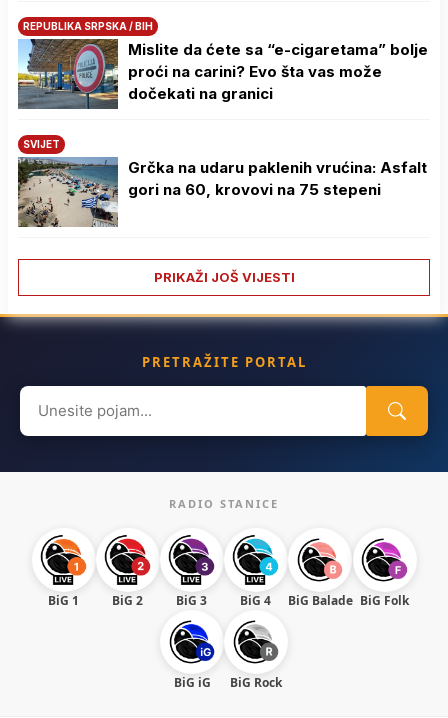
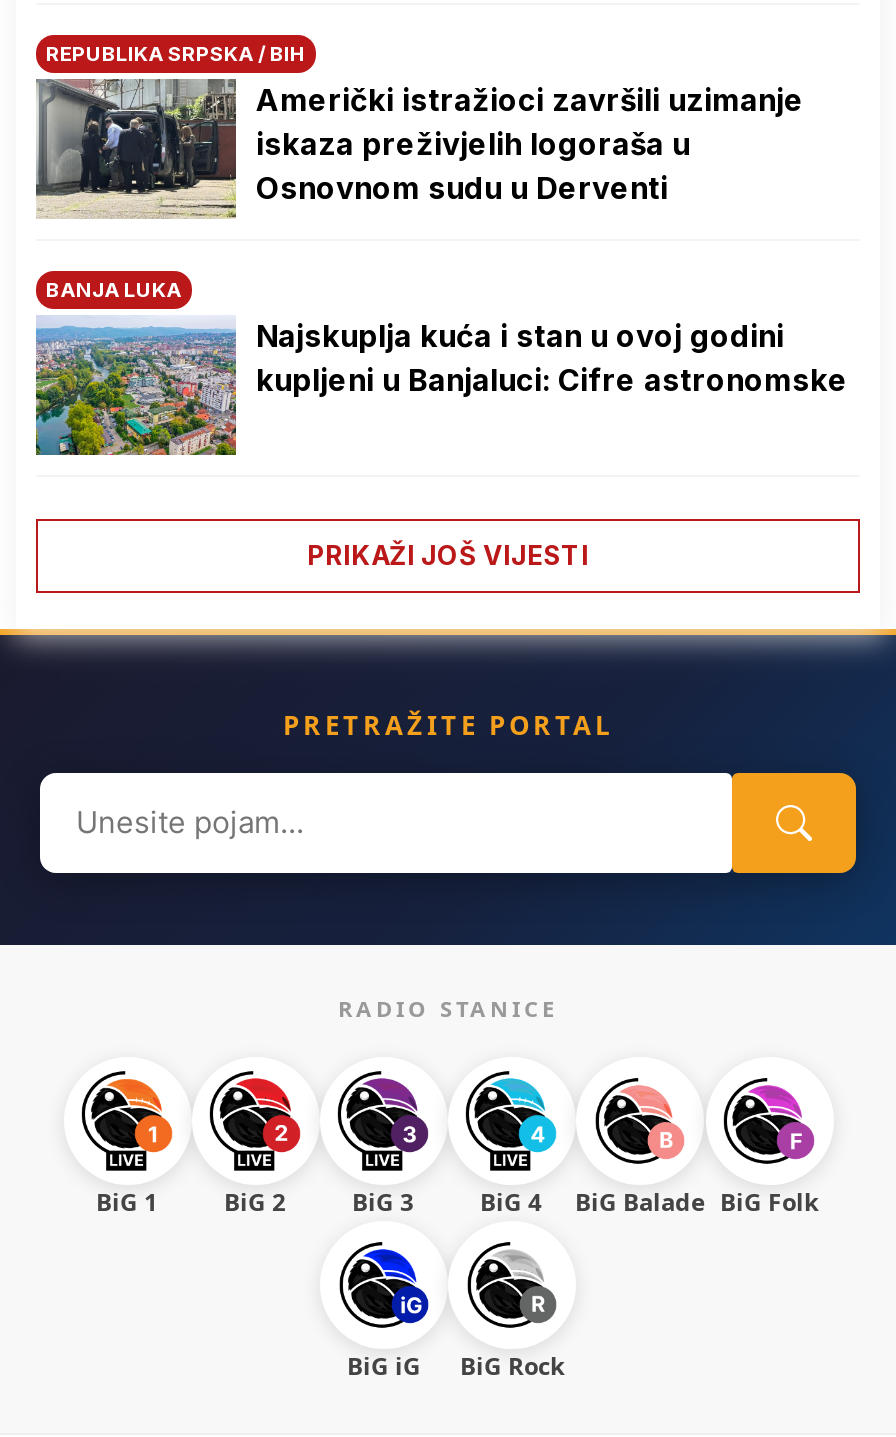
[17,38,428,110] [image] | Mislite da ćete sa “e-cigaretama” bolje | proći na carini? Evo šta vas može | dočekati na granici -> [36,77,804,217] [image] | Američki istražioci završili uzimanje | iskaza preživjelih logoraša u | Osnovnom sudu u Derventi
[17,138,427,228] [image] | SVIJET | Grčka na udaru paklenih vrućina: Asfalt | gori na 60, krovovi na 75 stepeni -> [34,277,848,457] [image] | BANJA LUKA | Najskuplja kuća i stan u ovoj godini | kupljeni u Banjaluci: Cifre astronomske

